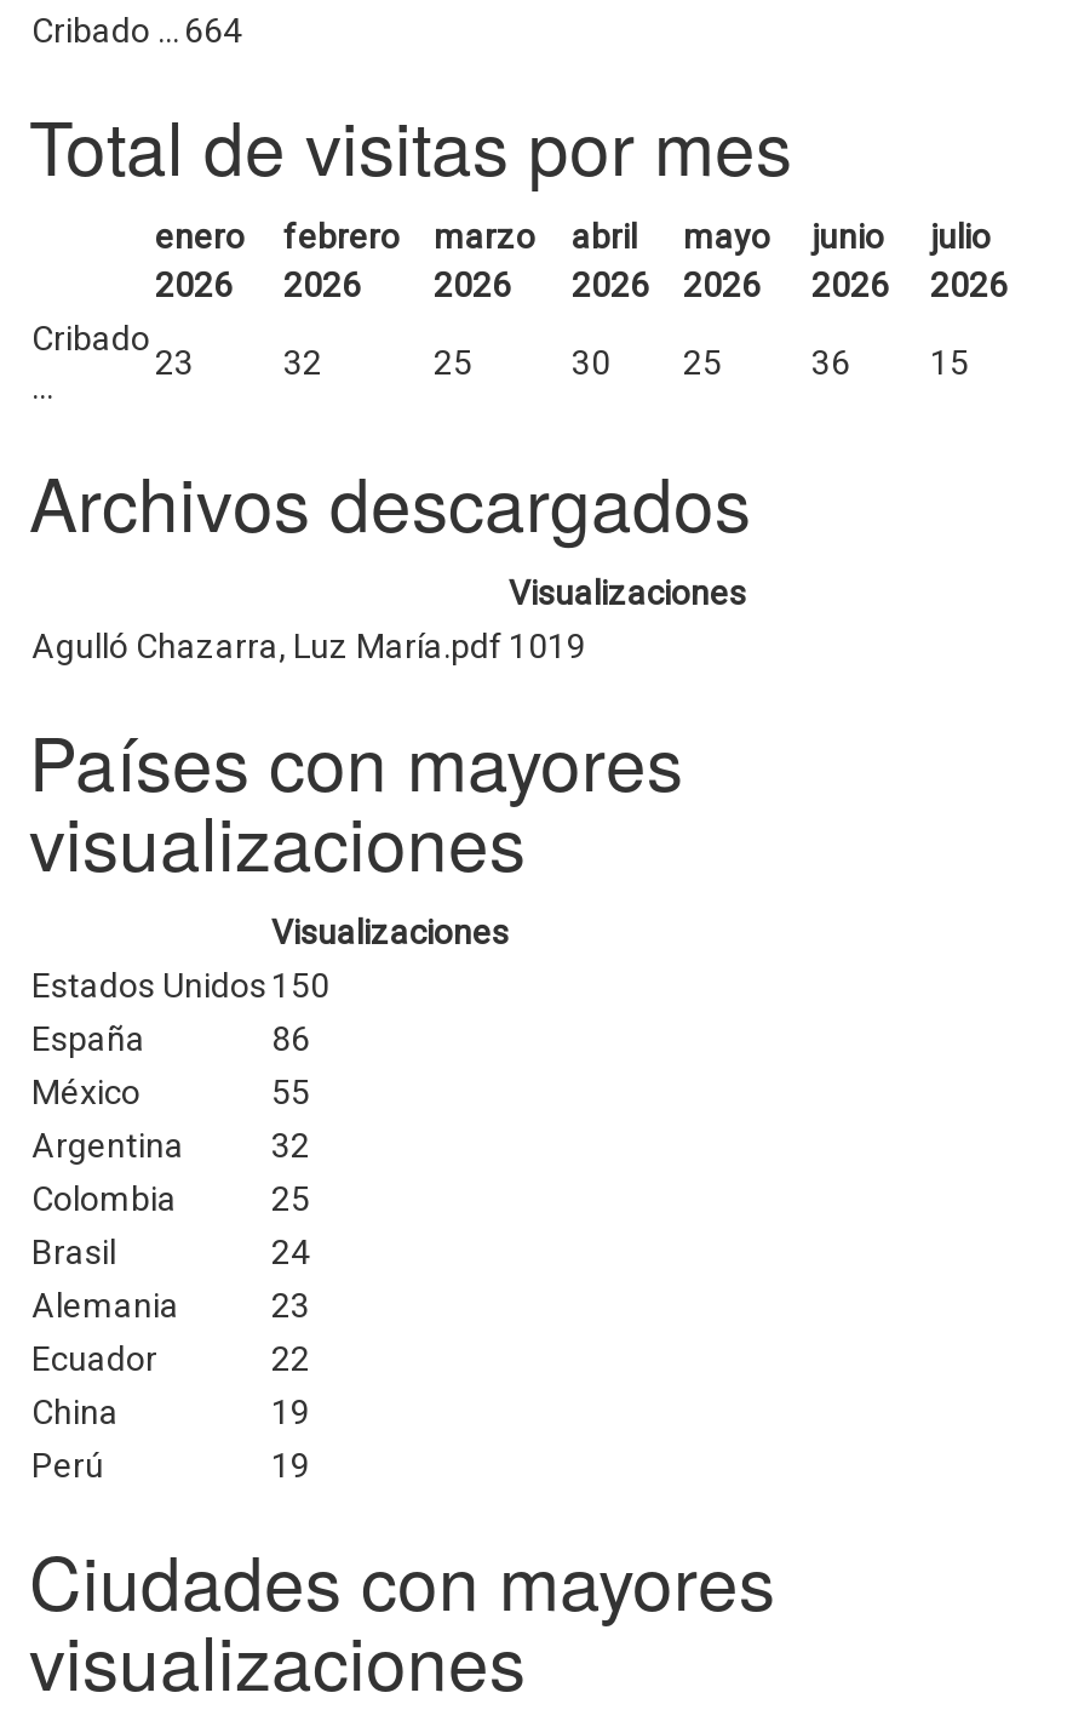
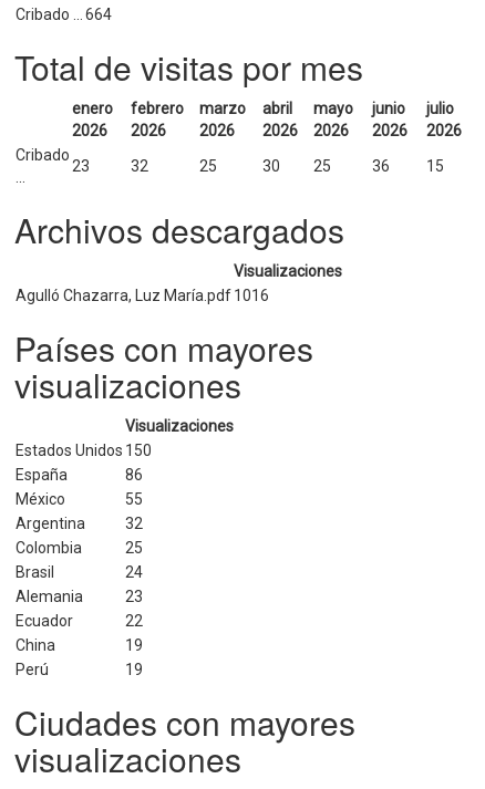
[31,627,586,665] Agulló Chazarra, Luz María.pdf 1019 -> [16,287,269,304] Agulló Chazarra, Luz María.pdf 1016

